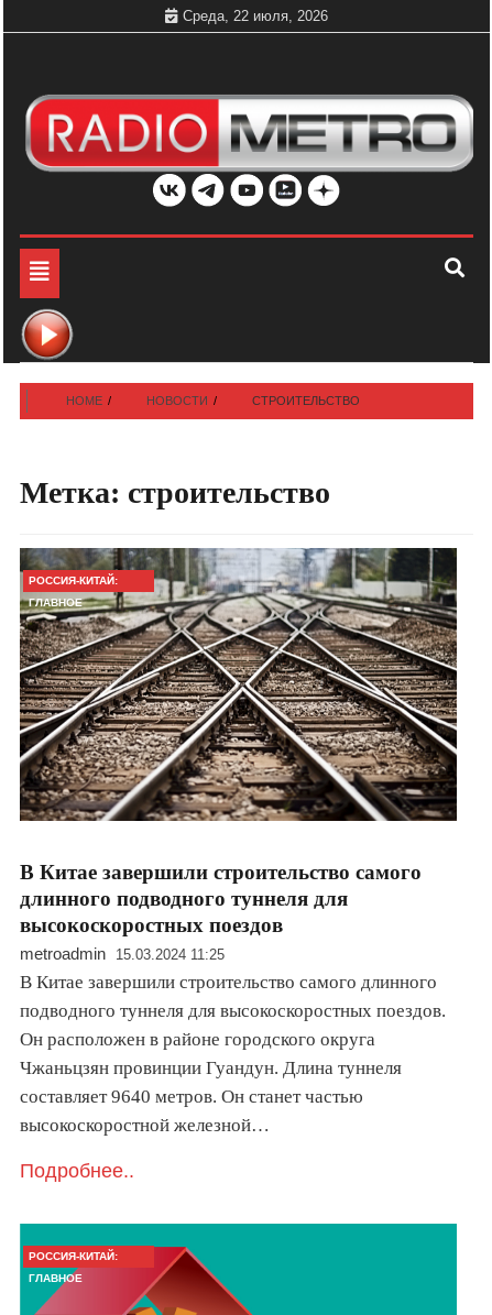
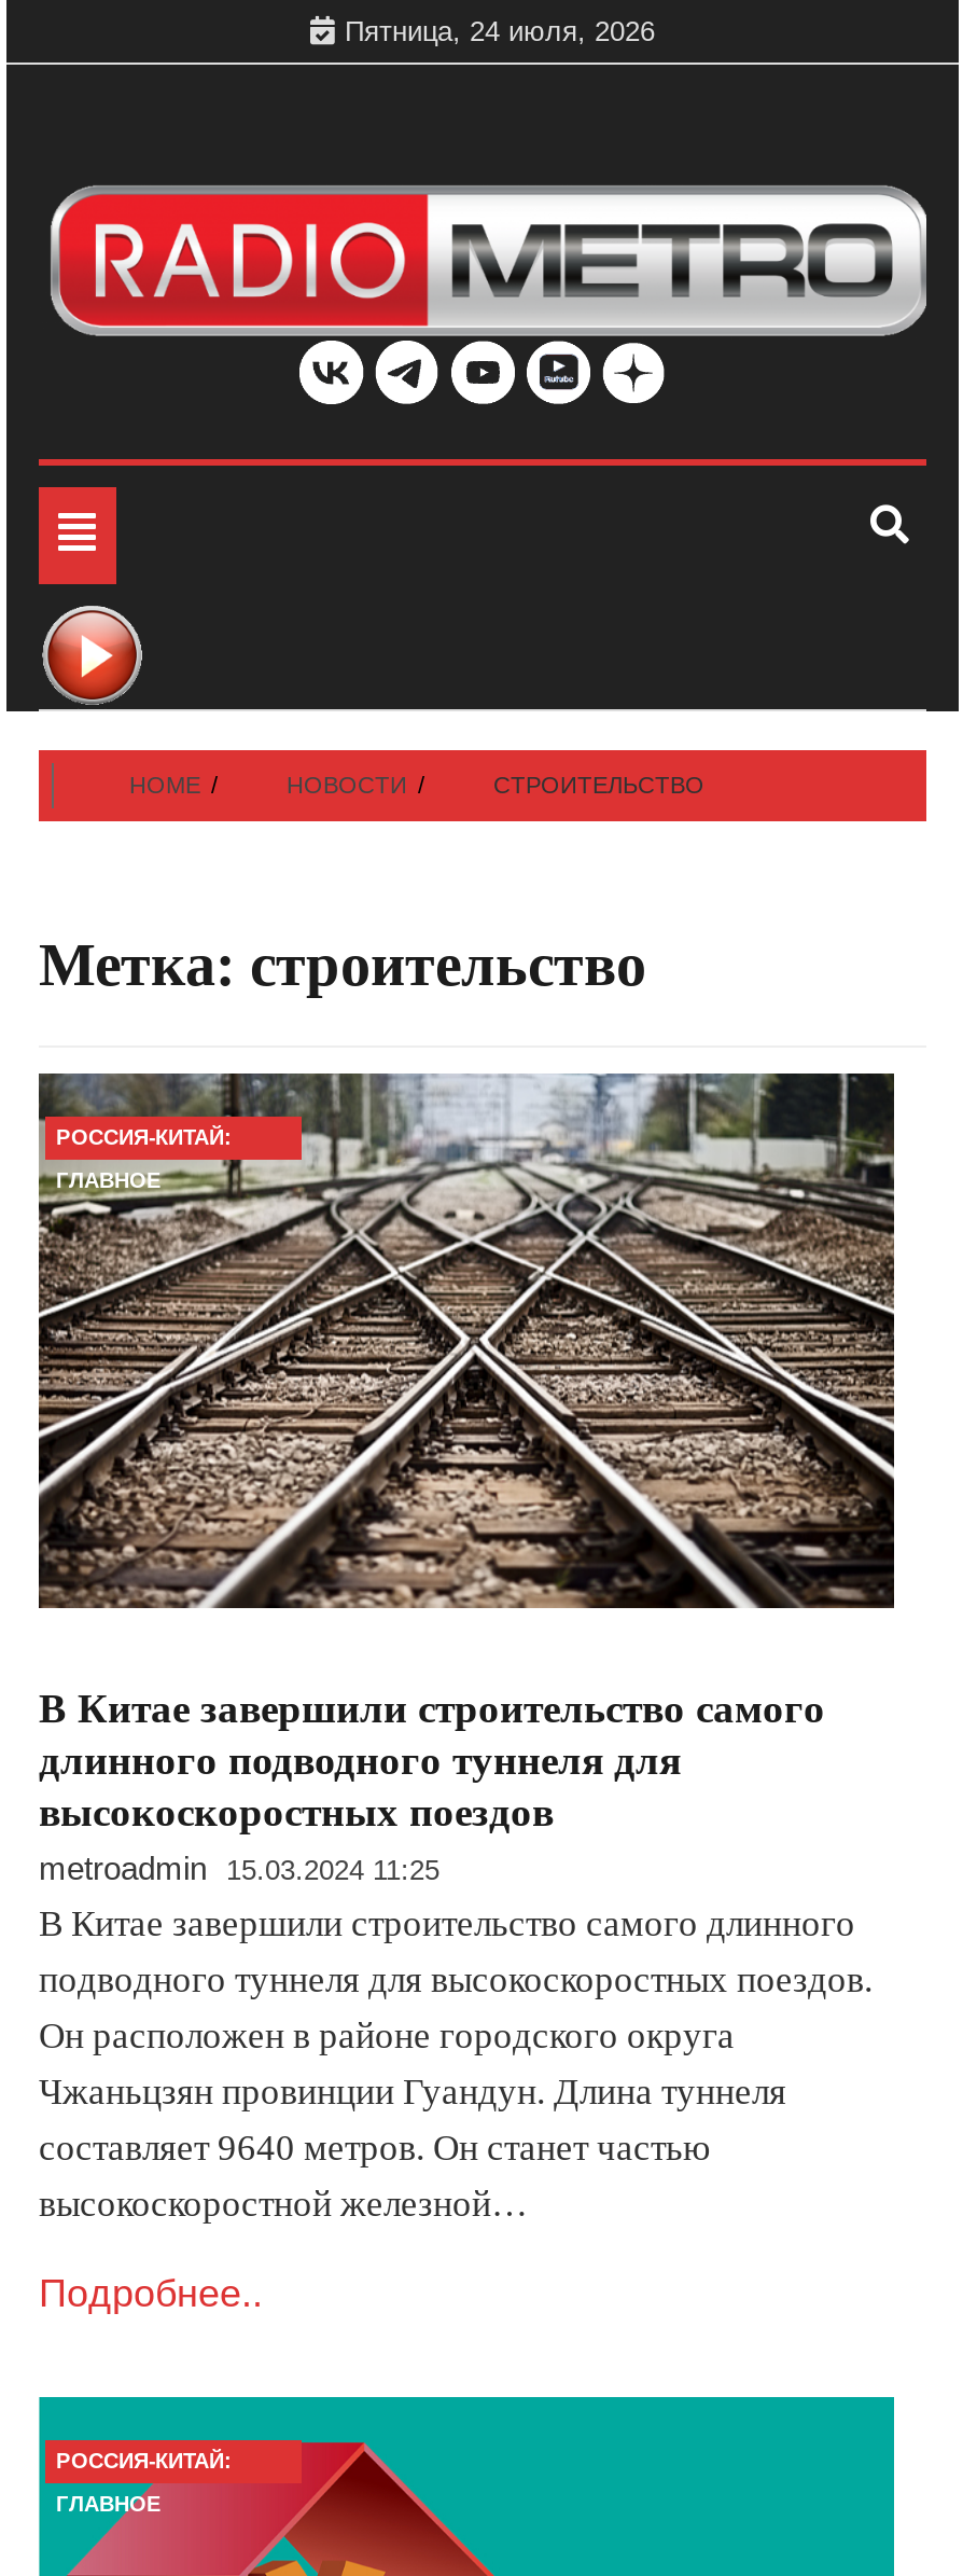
[183,8,328,24] Среда, 22 июля, 2026 -> [345,15,655,47] Пятница, 24 июля, 2026

